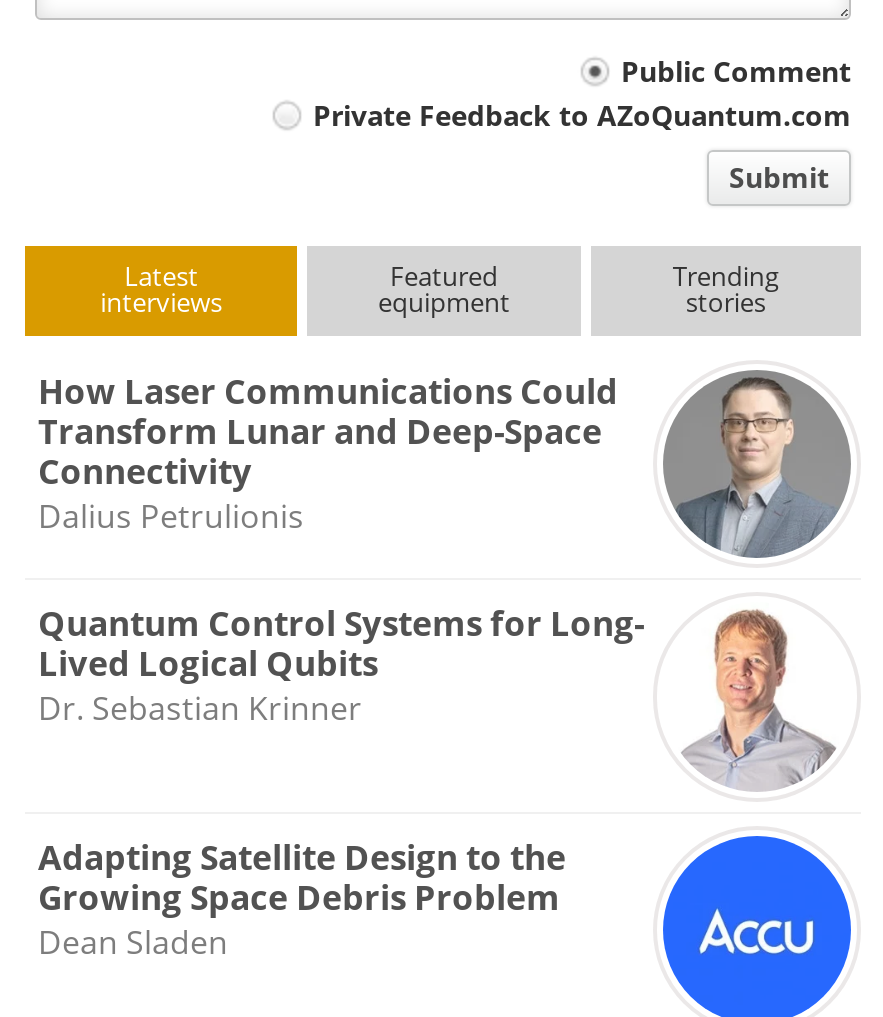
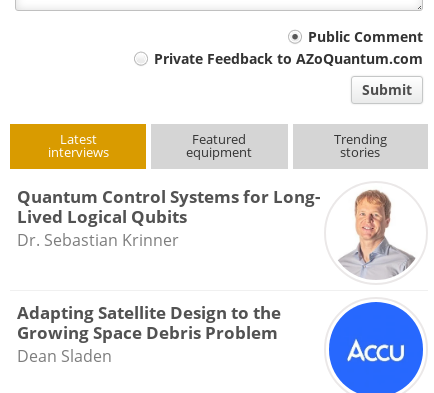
[38,367,853,558] [image] | How Laser Communications Could | Transform Lunar and Deep-Space | Connectivity | Dalius Petrulionis -> none

